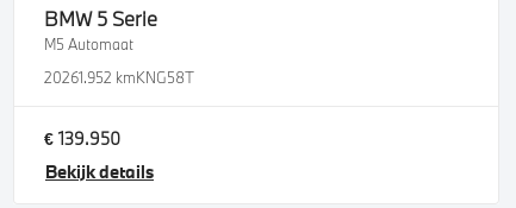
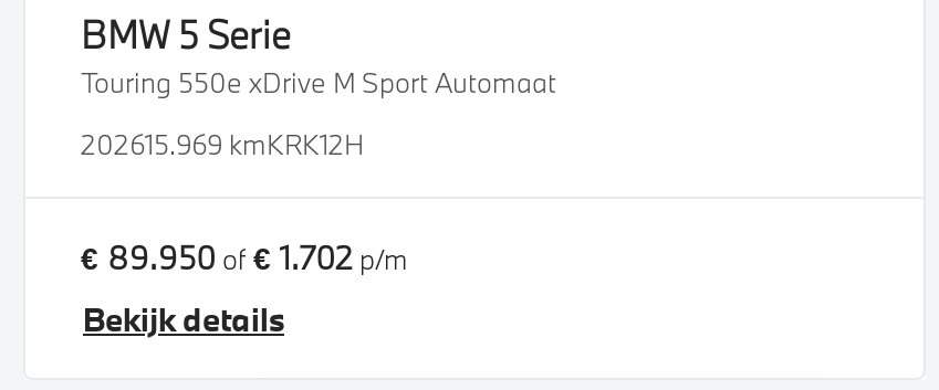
[44,35,133,54] M5 Automaat -> [81,65,556,100] Touring 550e xDrive M Sport Automaat
[44,68,194,87] 20261.952 kmKNG58T -> [81,126,364,162] 202615.969 kmKRK12H
[44,127,120,150] € 139.950 -> [81,237,408,279] € 89.950 of € 1.702 p/m

